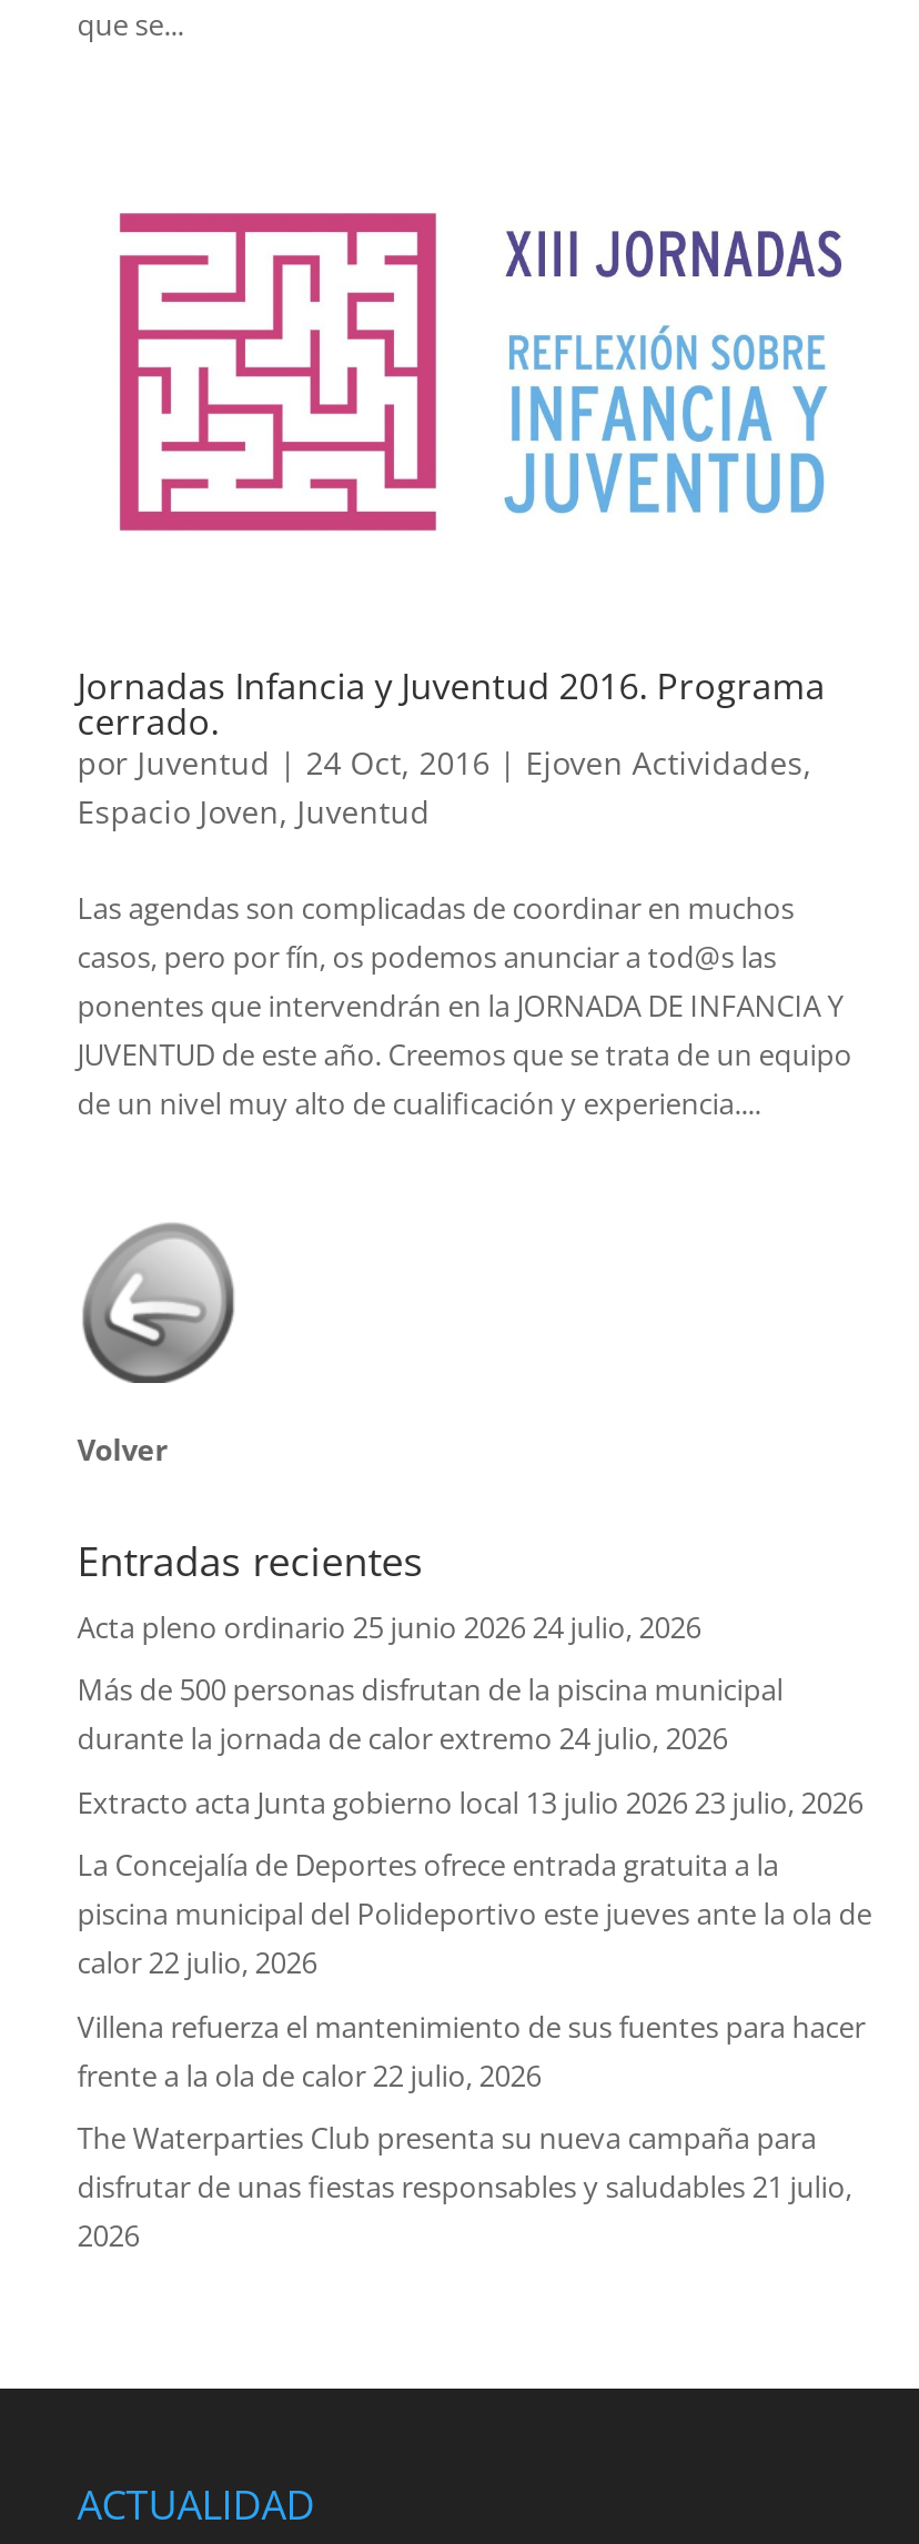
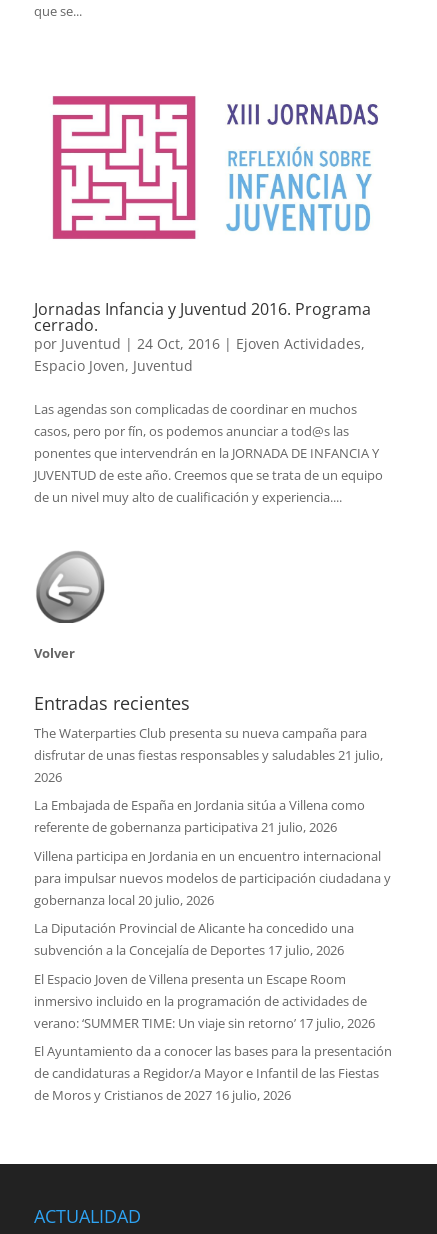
[77,1607,872,2095] Acta pleno ordinario 25 junio 2026 24 julio, 2026 | Más de 500 personas disfrutan de la piscina municipal | durante la jornada de calor extremo 24 julio, 2026 | Extracto acta Junta gobierno local 13 julio 2026 23 julio, 2026 | La Concejalía de Deportes ofrece entrada gratuita a la | piscina municipal del Polideportivo este jueves ante la ola de | calor 22 julio, 2026 | Villena refuerza el mantenimiento de sus fuentes para hacer | frente a la ola de calor 22 julio, 2026 -> none
moved [77,2118,852,2256] -> [34,724,383,786]: The Waterparties Club presenta su nueva campaña para | disfrutar de unas fiestas responsables y saludables 21 julio, | 2026
none -> [34,796,392,1104] La Embajada de España en Jordania sitúa a Villena como | referente de gobernanza participativa 21 julio, 2026 | Villena participa en Jordania en un encuentro internacional | para impulsar nuevos modelos de participación ciudadana y | gobernanza local 20 julio, 2026 | La Diputación Provincial de Alicante ha concedido una | subvención a la Concejalía de Deportes 17 julio, 2026 | El Espacio Joven de Villena presenta un Escape Room | inmersivo incluido en la programación de actividades de | verano: ‘SUMMER TIME: Un viaje sin retorno’ 17 julio, 2026 | El Ayuntamiento da a conocer las bases para la presentación | de candidaturas a Regidor/a Mayor e Infantil de las Fiestas | de Moros y Cristianos de 2027 16 julio, 2026

